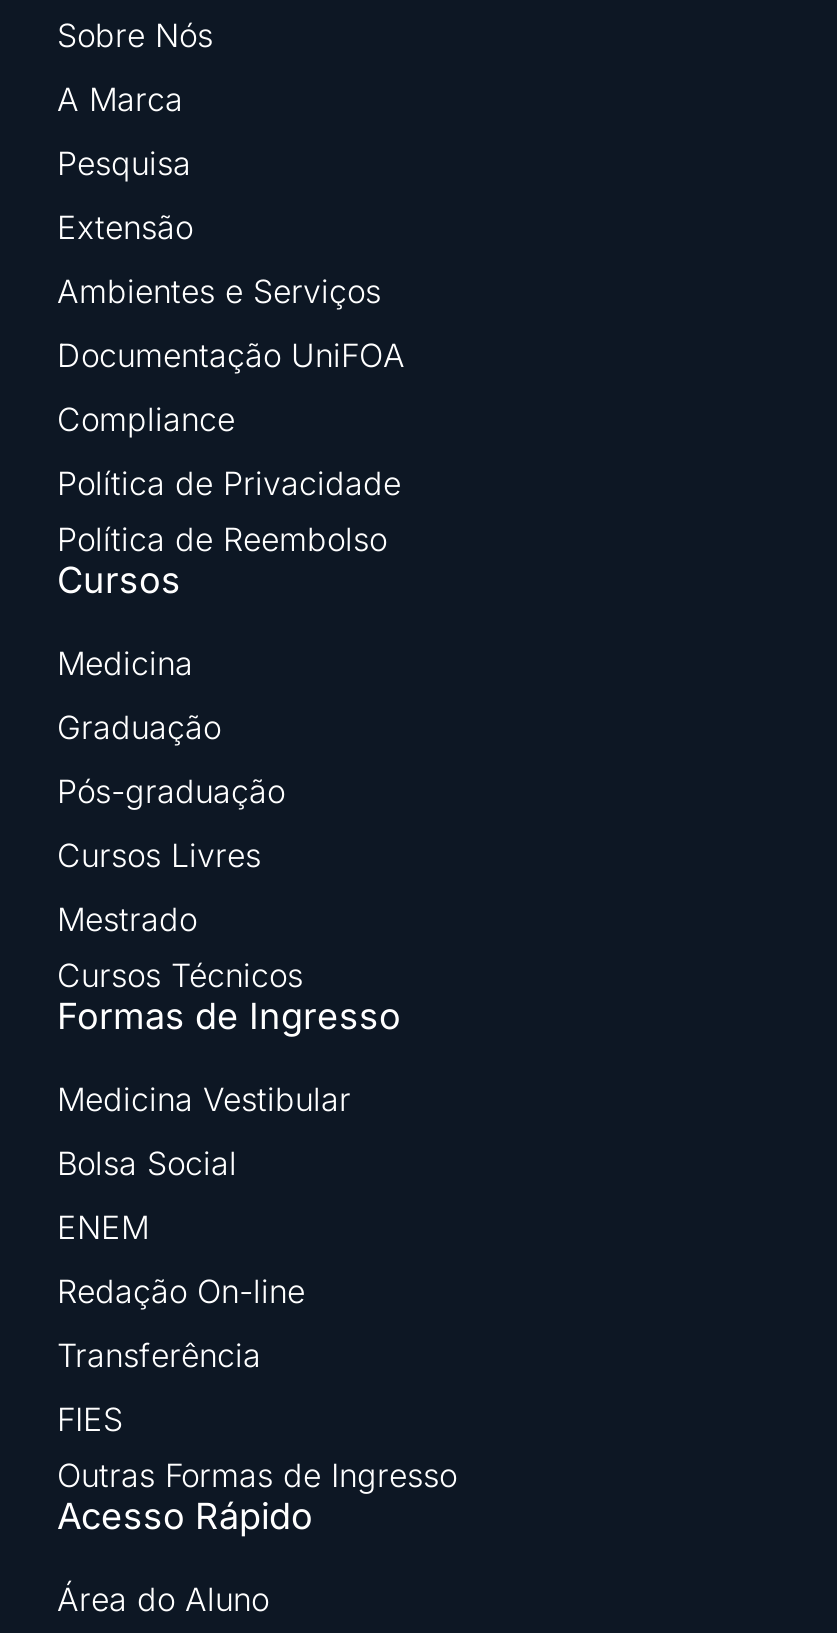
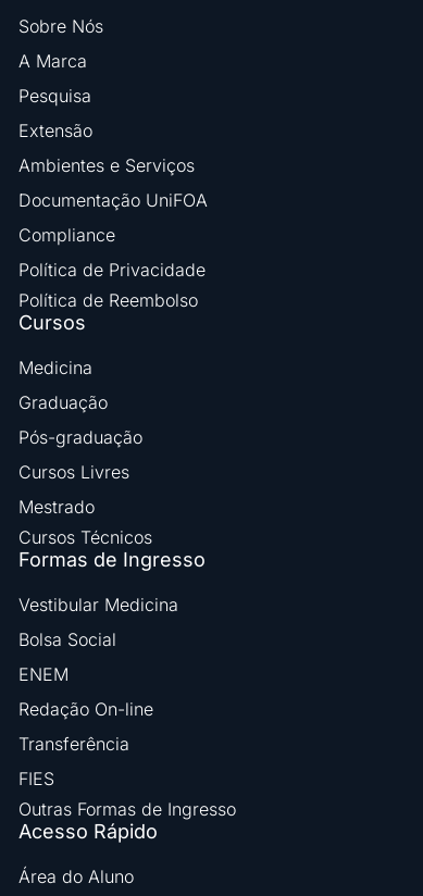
[57,1079,351,1119] Medicina Vestibular -> [18,594,178,615] Vestibular Medicina

